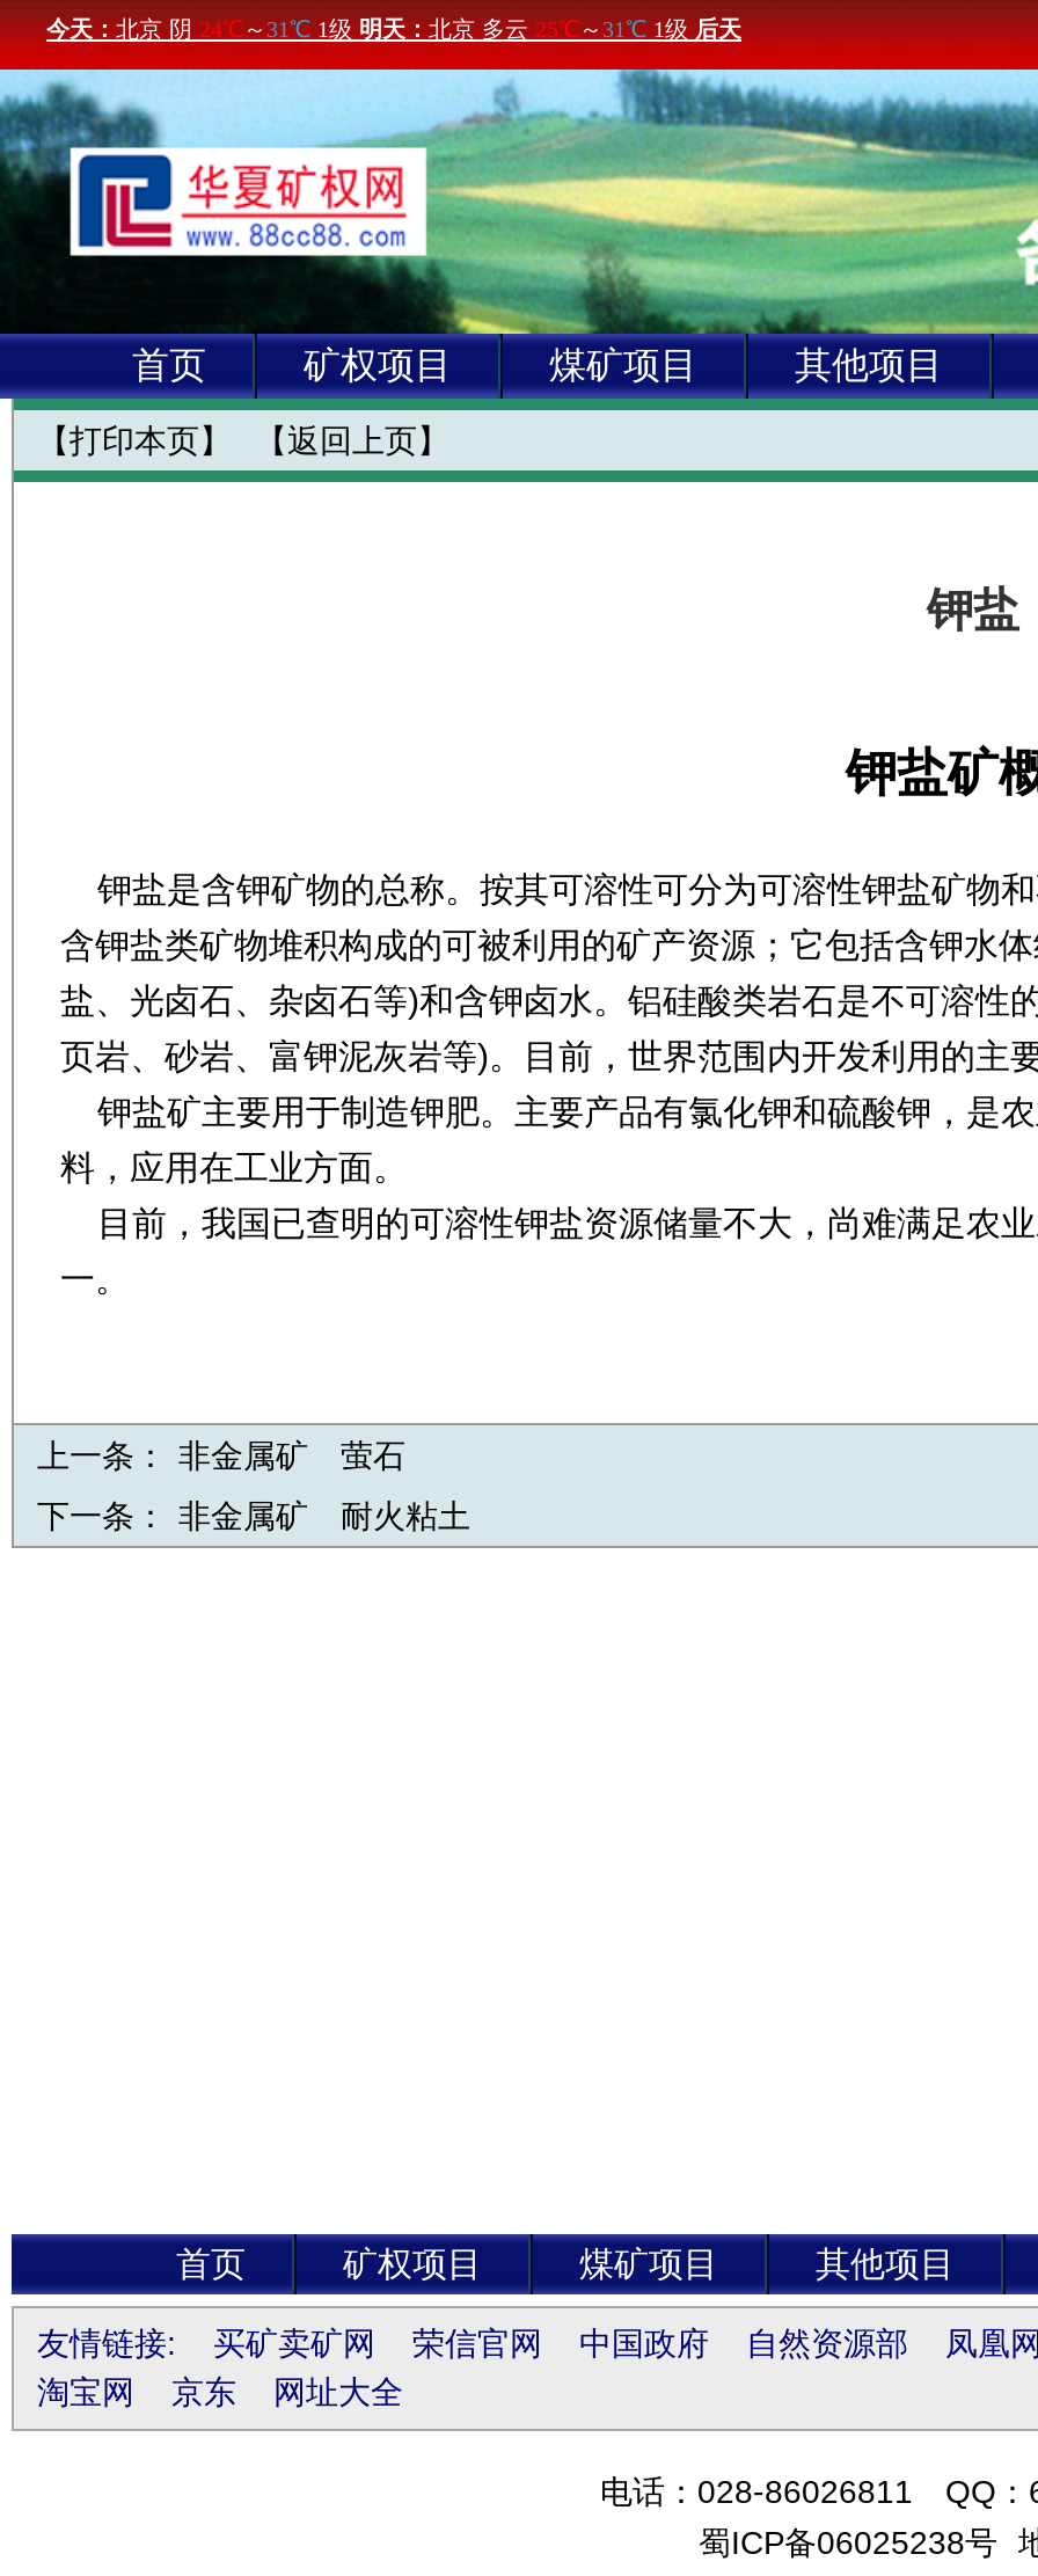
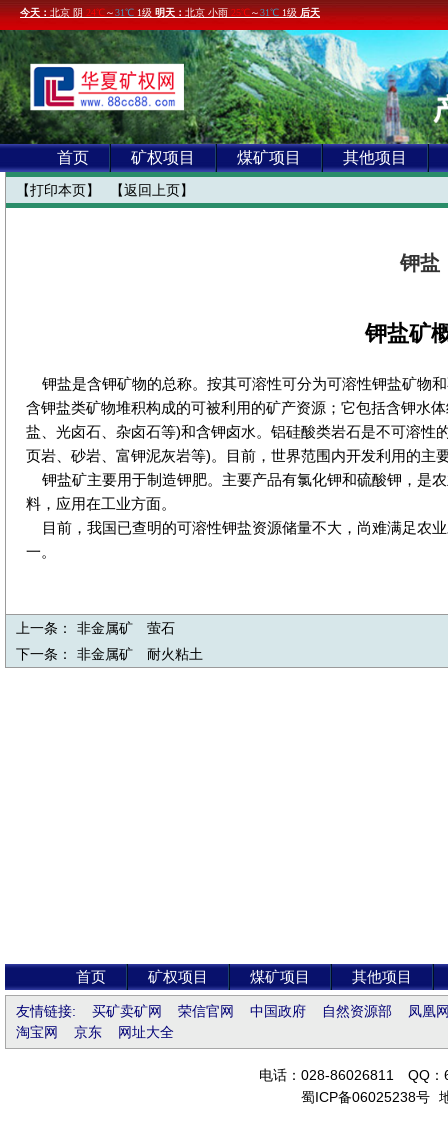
[7,67,1031,336] [image] -> [3,29,445,145] [image]

